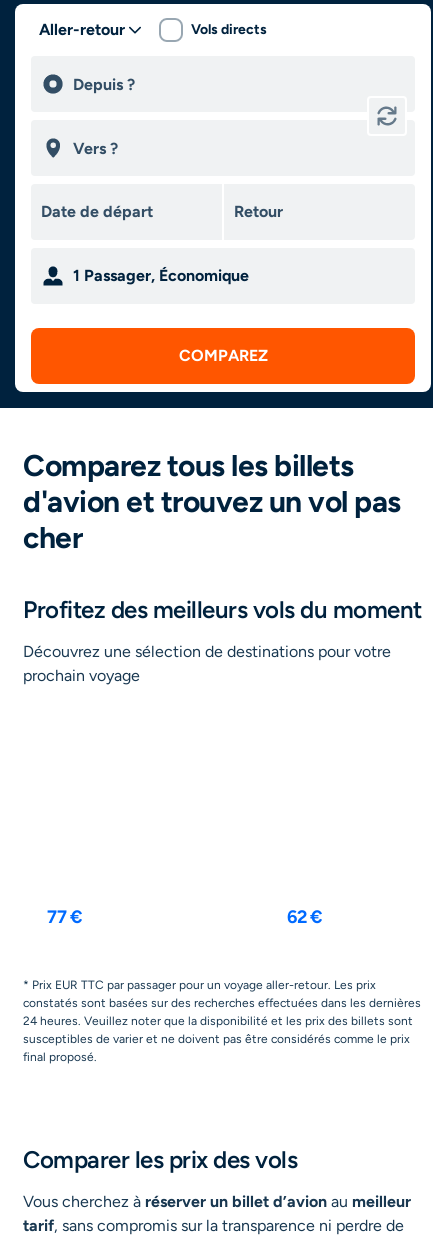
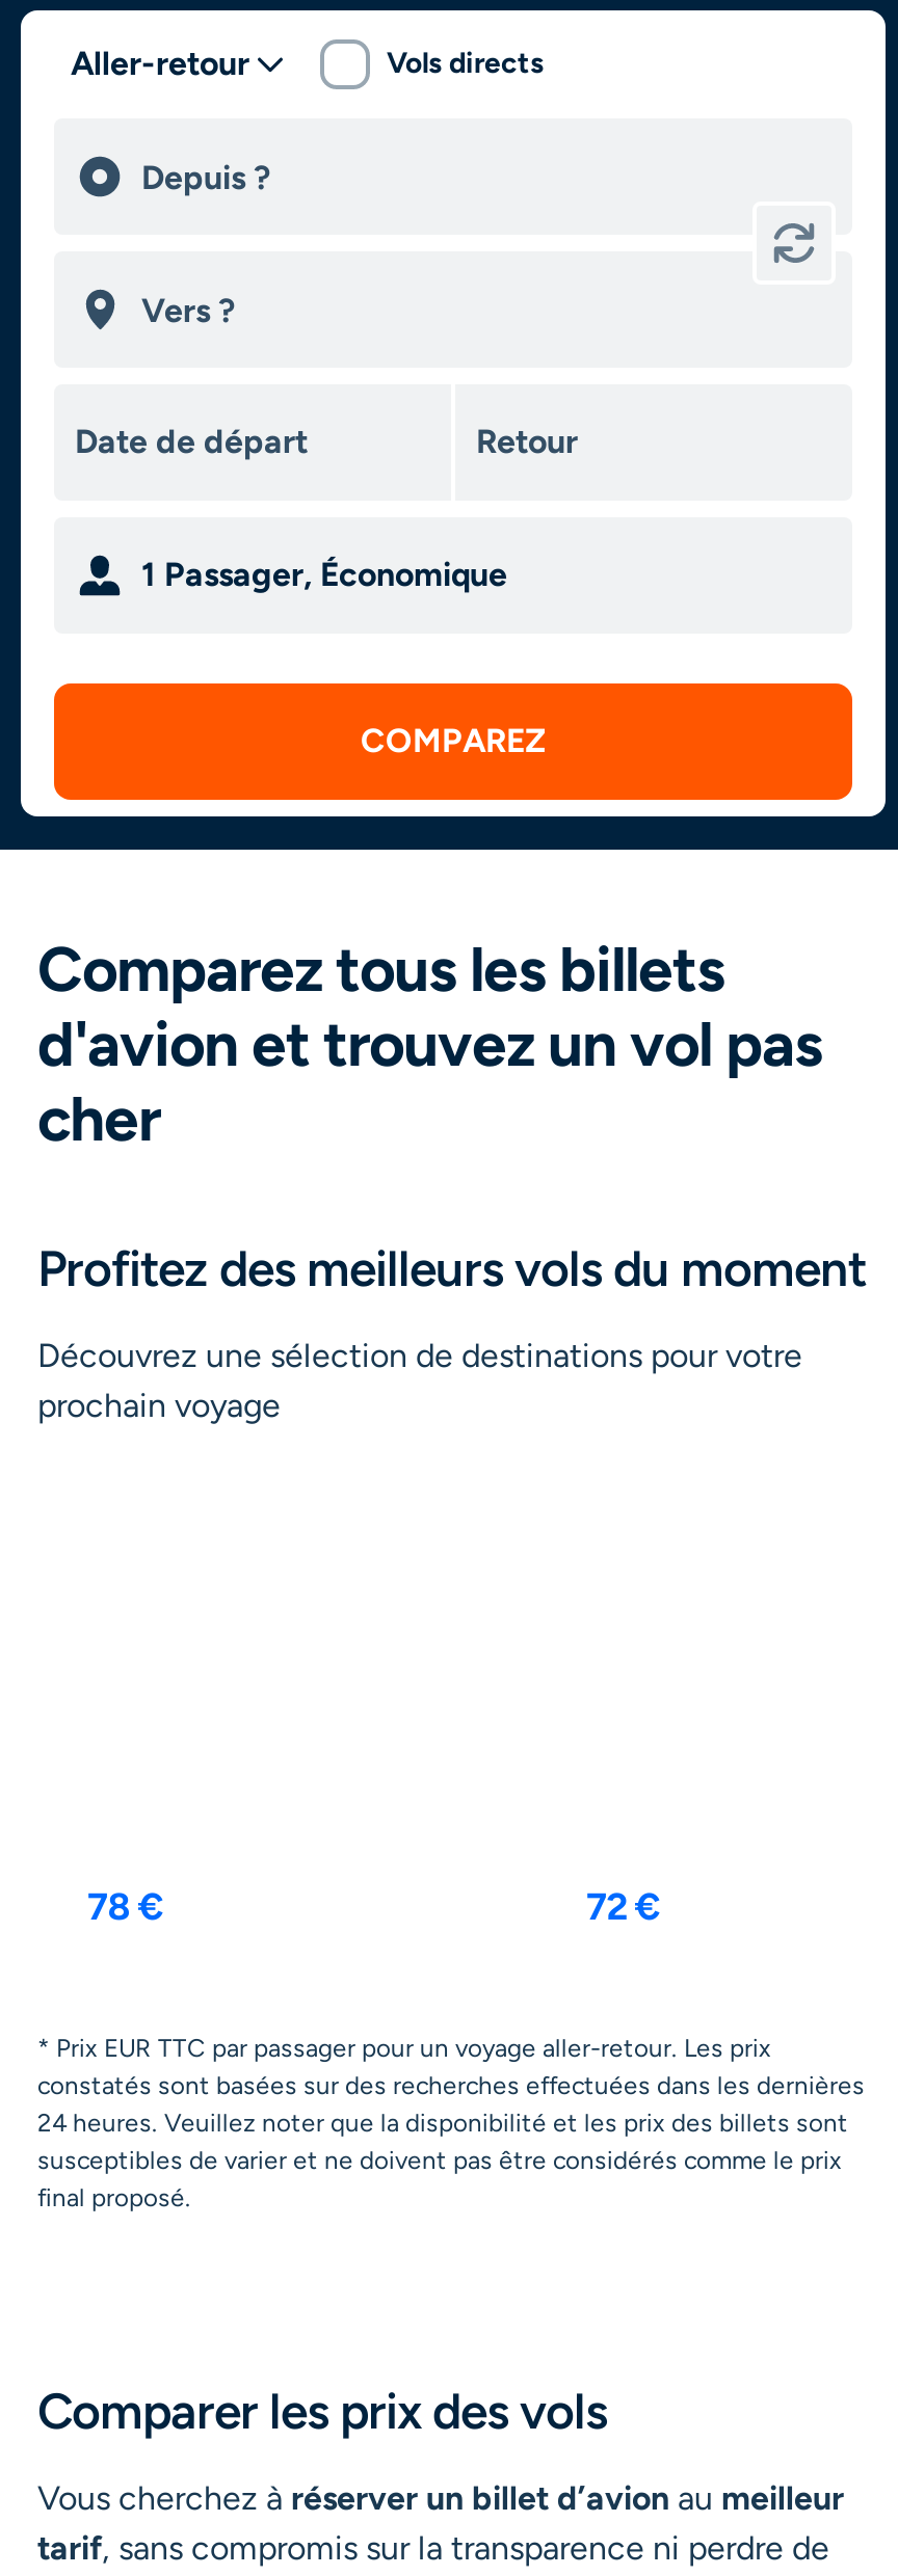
[47,906,83,928] 77 € -> [87,1884,164,1930] 78 €
[287,906,323,928] 62 € -> [586,1884,661,1930] 72 €

